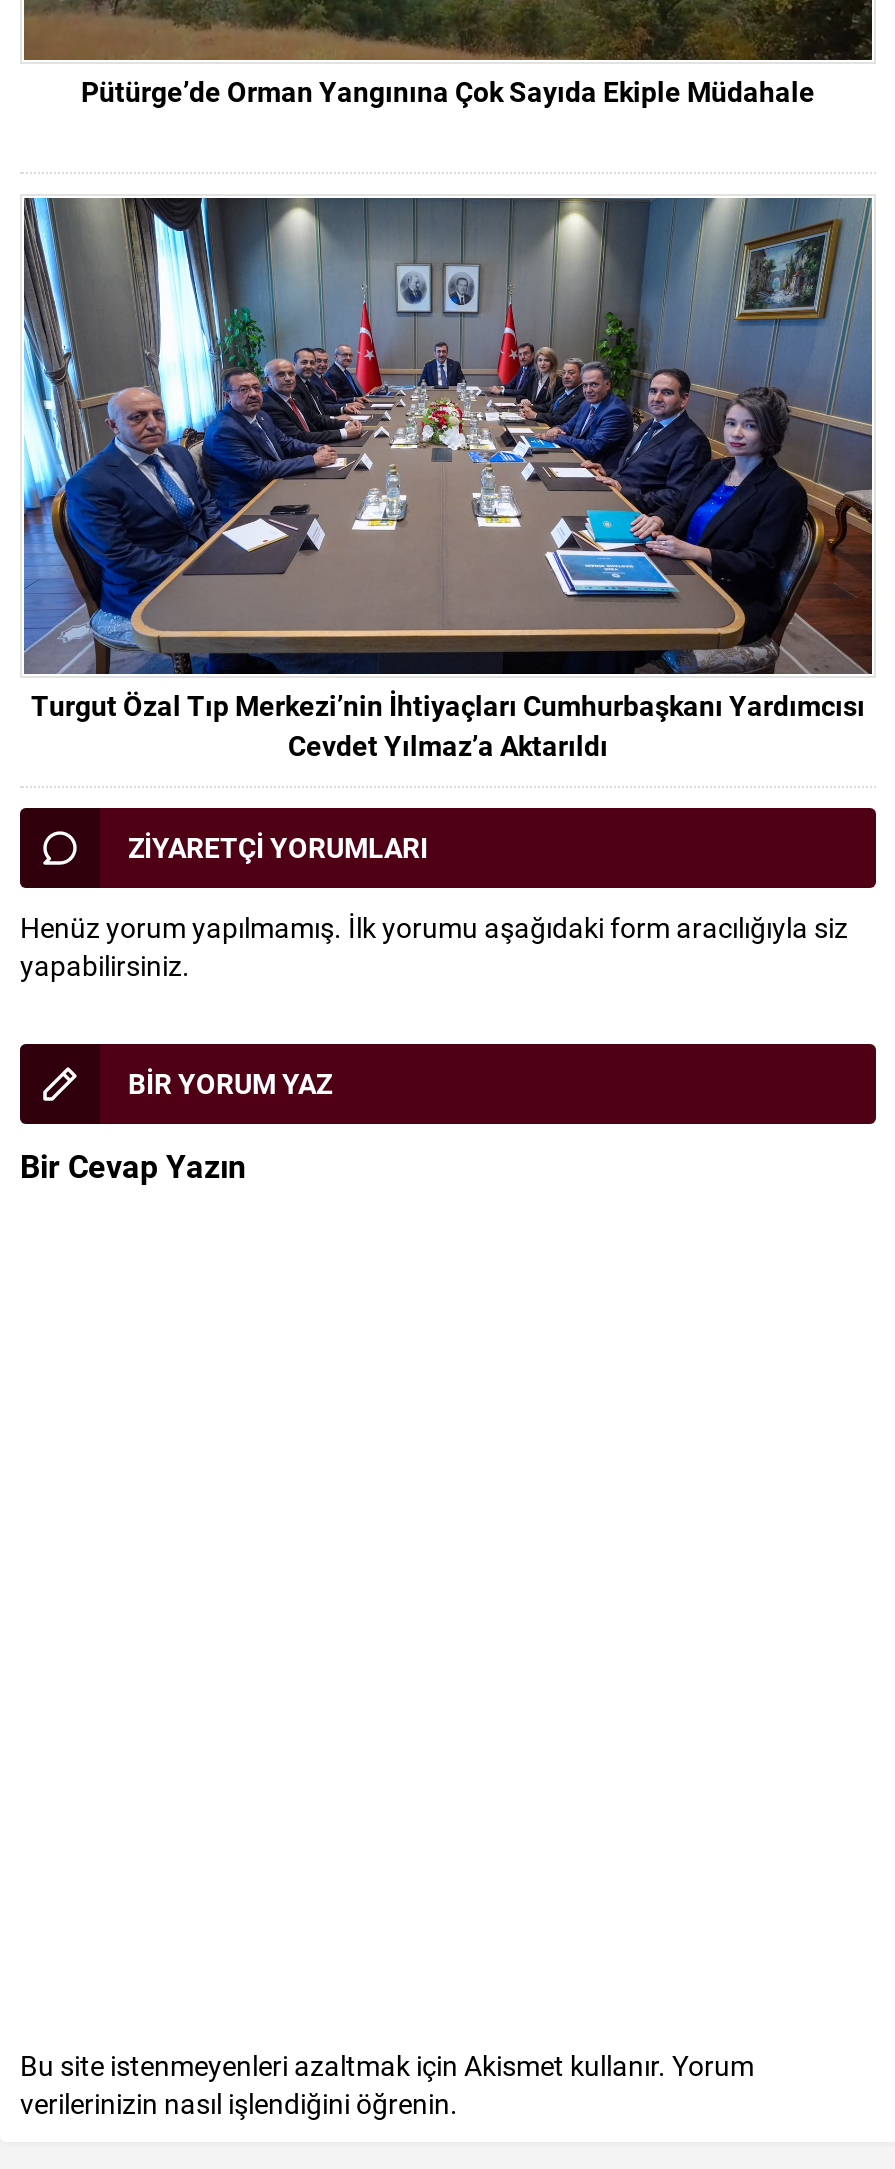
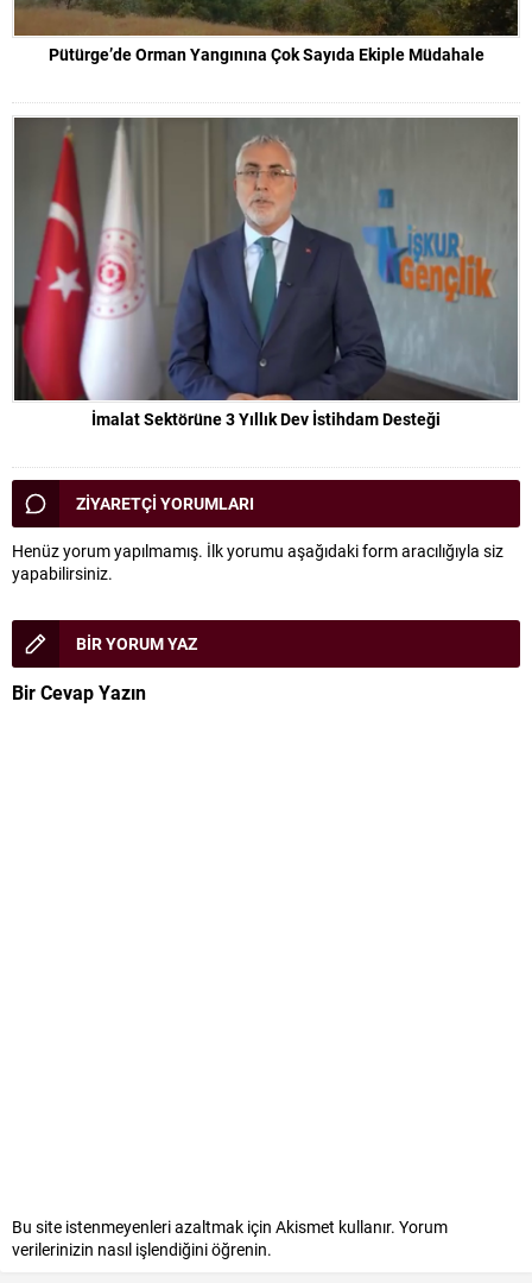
[22,196,874,765] [image] | Turgut Özal Tıp Merkezi’nin İhtiyaçları Cumhurbaşkanı Yardımcısı | Cevdet Yılmaz’a Aktarıldı -> [13,116,518,430] [image] | İmalat Sektörüne 3 Yıllık Dev İstihdam Desteği

